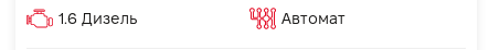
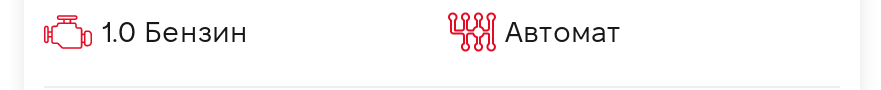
[59,9,137,27] 1.6 Дизель -> [102,15,248,47] 1.0 Бензин

